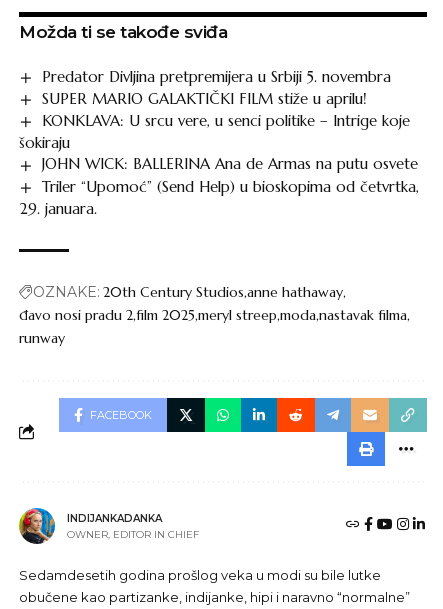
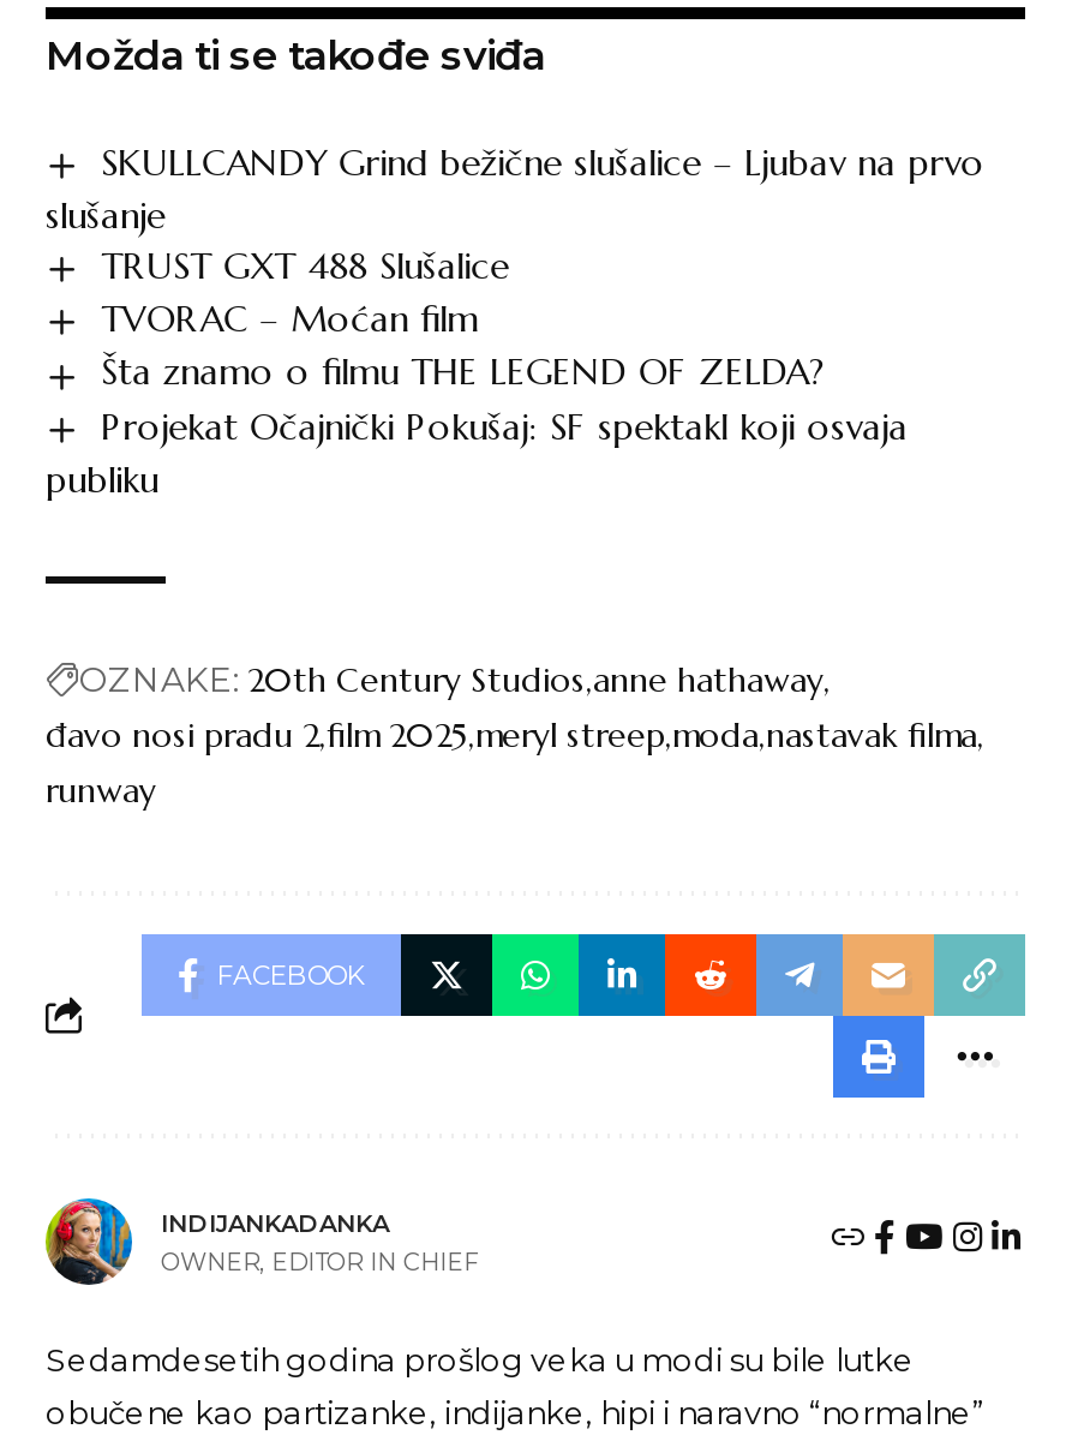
[19,66,419,218] Predator Divljina pretpremijera u Srbiji 5. novembra | SUPER MARIO GALAKTIČKI FILM stiže u aprilu! | KONKLAVA: U srcu vere, u senci politike – Intrige koje | šokiraju | JOHN WICK: BALLERINA Ana de Armas na putu osvete | Triler “Upomoć” (Send Help) u bioskopima od četvrtka, | 29. januara. -> [46,138,985,501] SKULLCANDY Grind bežične slušalice – Ljubav na prvo | slušanje | TRUST GXT 488 Slušalice | TVORAC – Moćan film | Šta znamo o filmu THE LEGEND OF ZELDA? | Projekat Očajnički Pokušaj: SF spektakl koji osvaja | publiku

